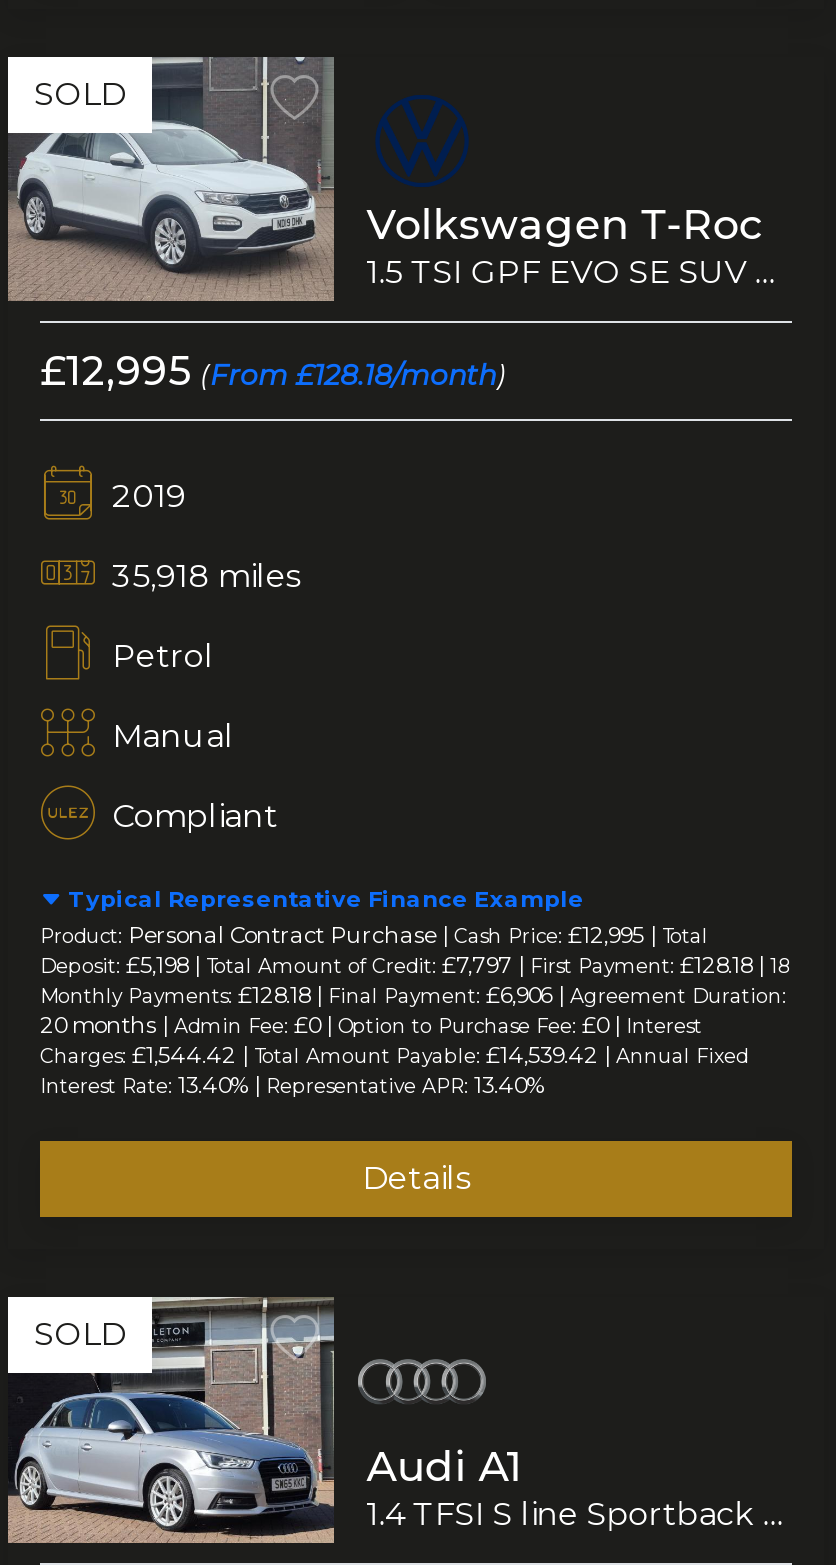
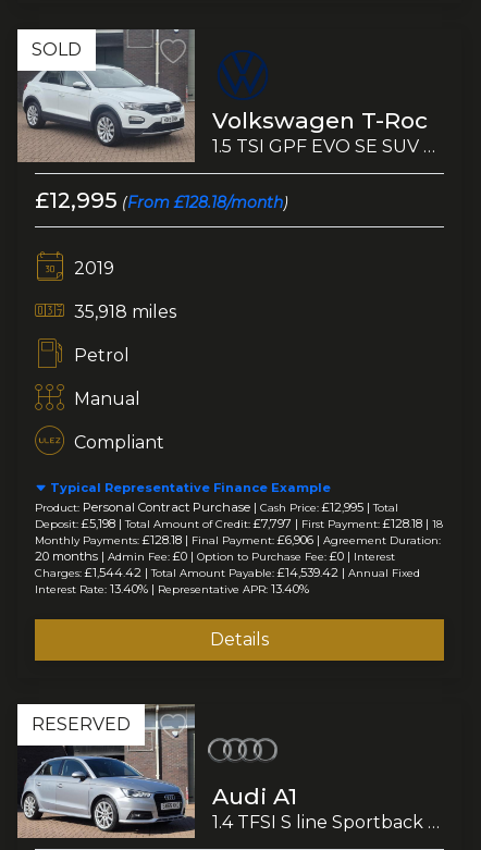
[34,1315,126,1353] SOLD -> [32,714,131,735] RESERVED

